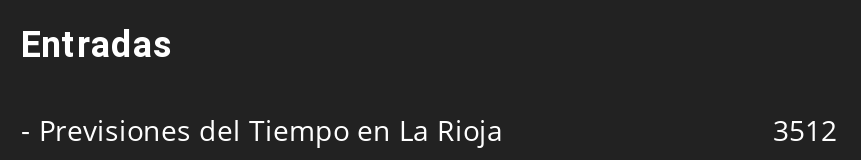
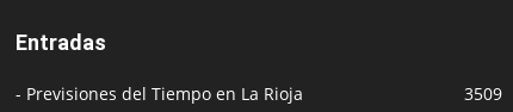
[773,111,837,149] 3512 -> [464,82,502,104] 3509

